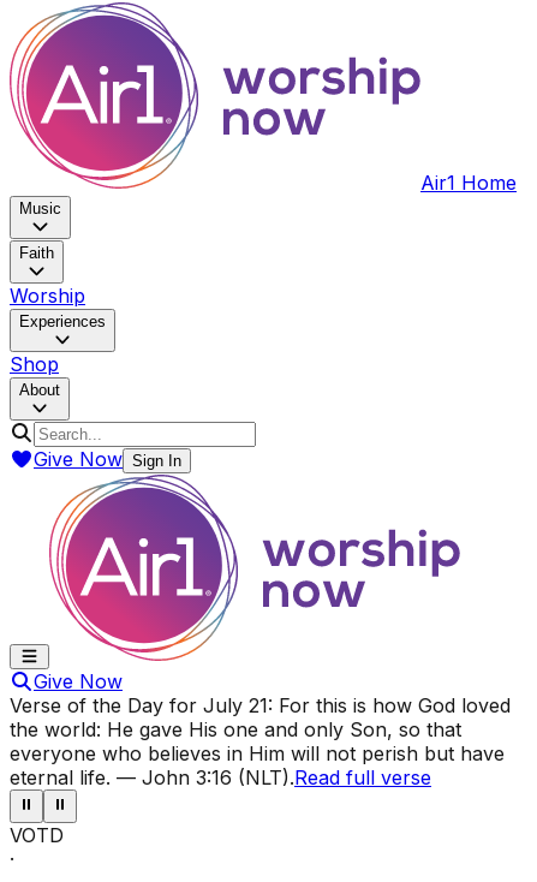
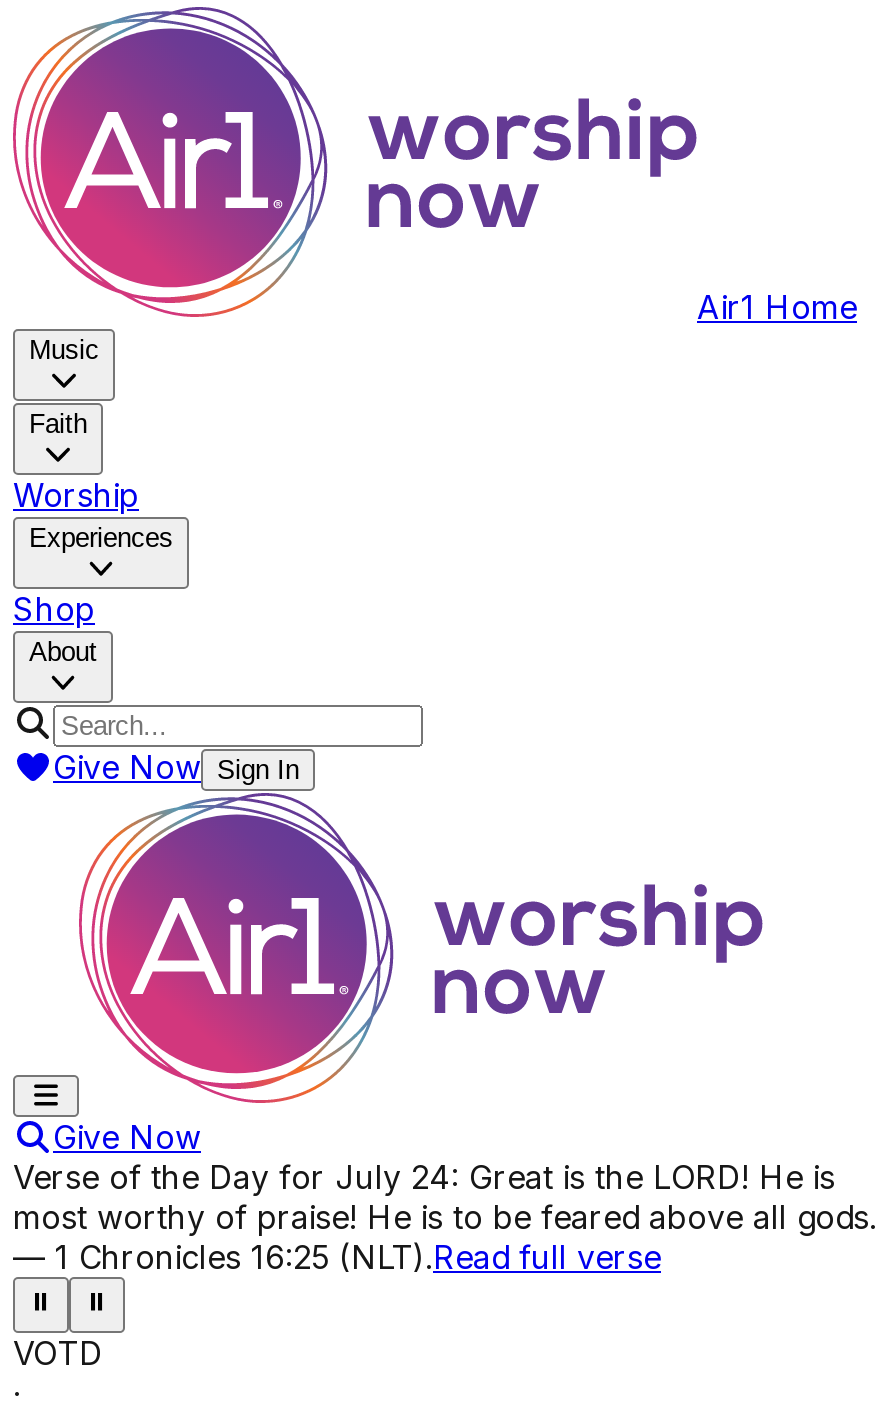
[10,693,511,789] Verse of the Day for July 21: For this is how God loved | the world: He gave His one and only Son, so that | everyone who believes in Him will not perish but have | eternal life. — John 3:16 (NLT).Read full verse -> [13,1157,877,1277] Verse of the Day for July 24: Great is the LORD! He is | most worthy of praise! He is to be feared above all gods. | — 1 Chronicles 16:25 (NLT).Read full verse

